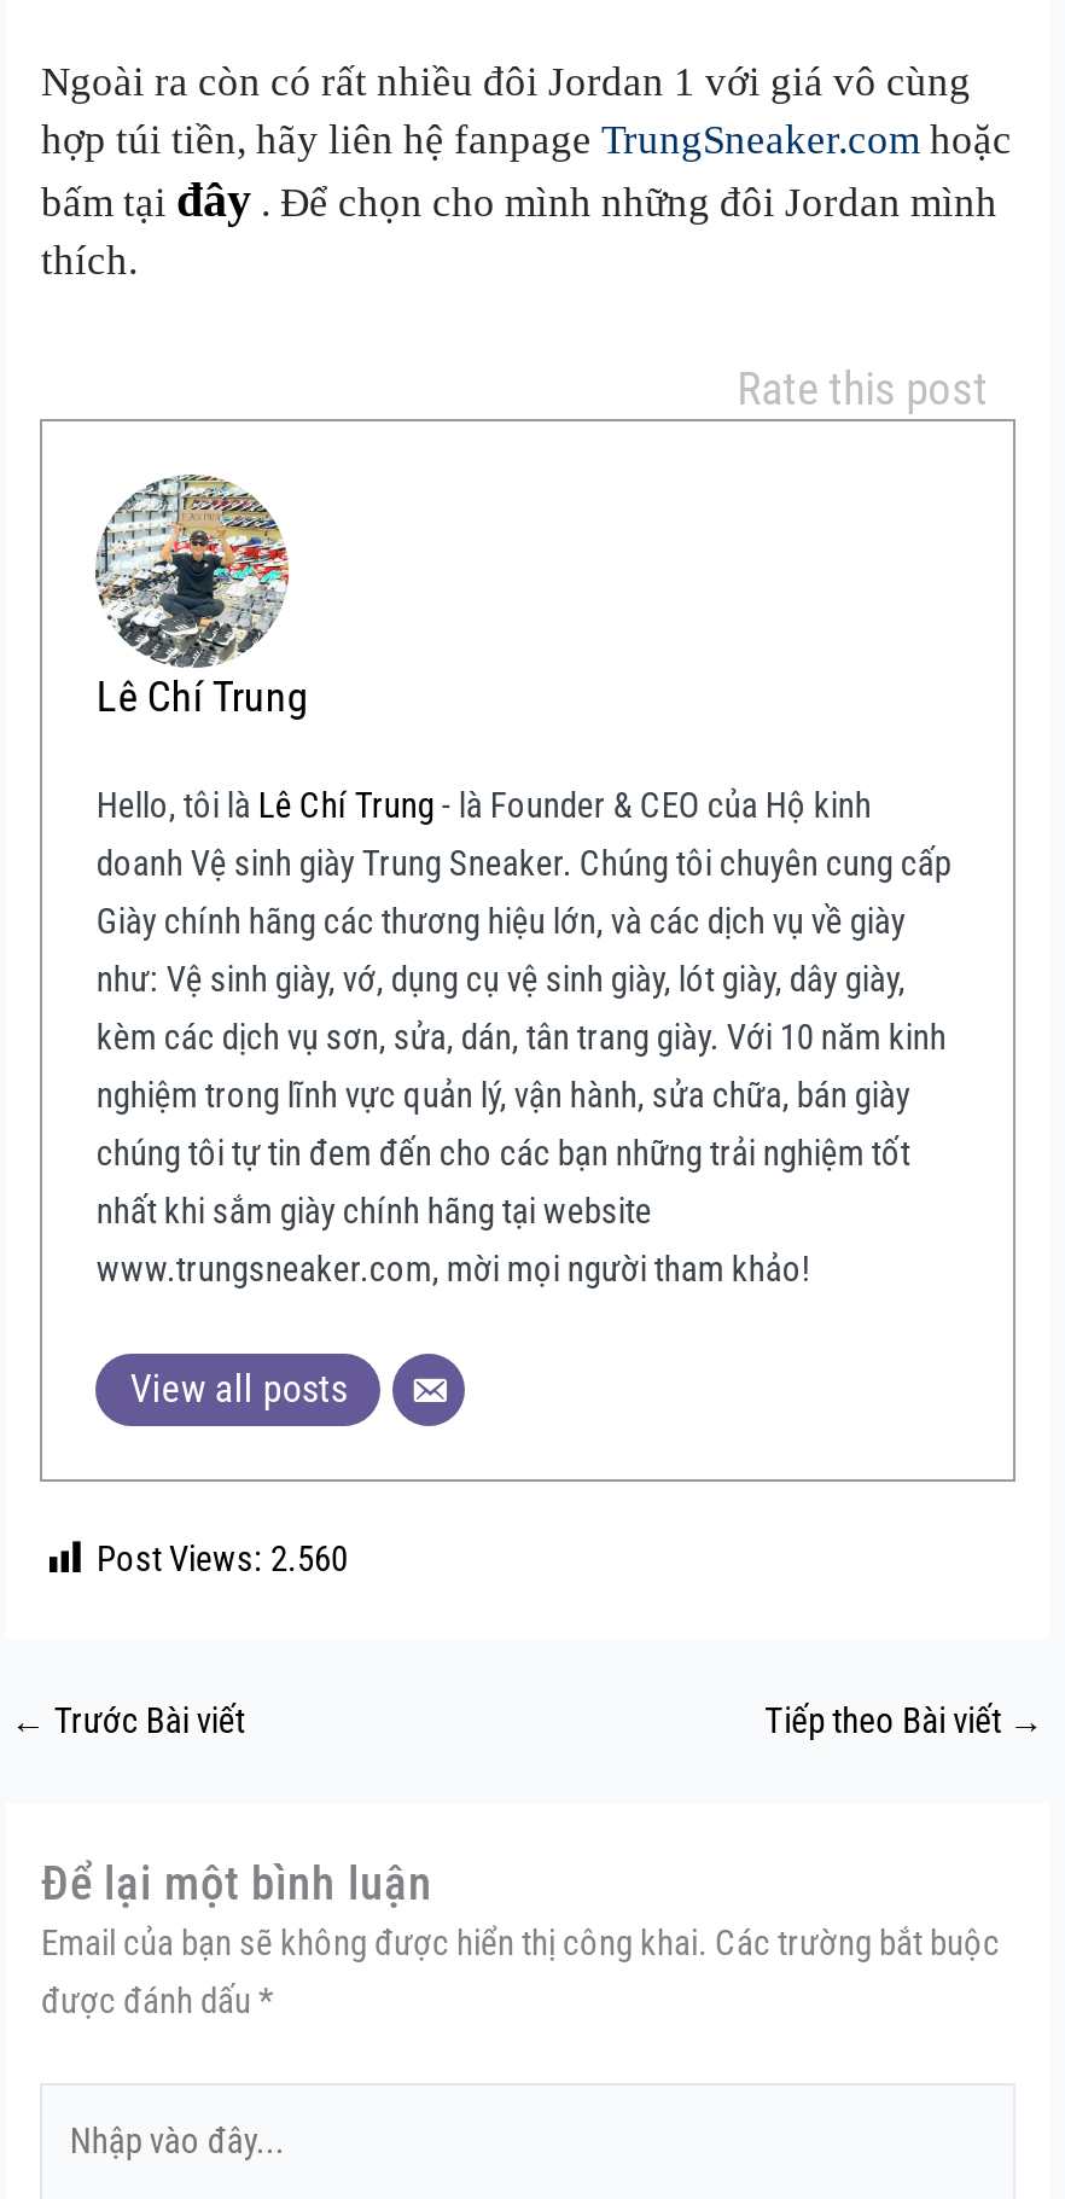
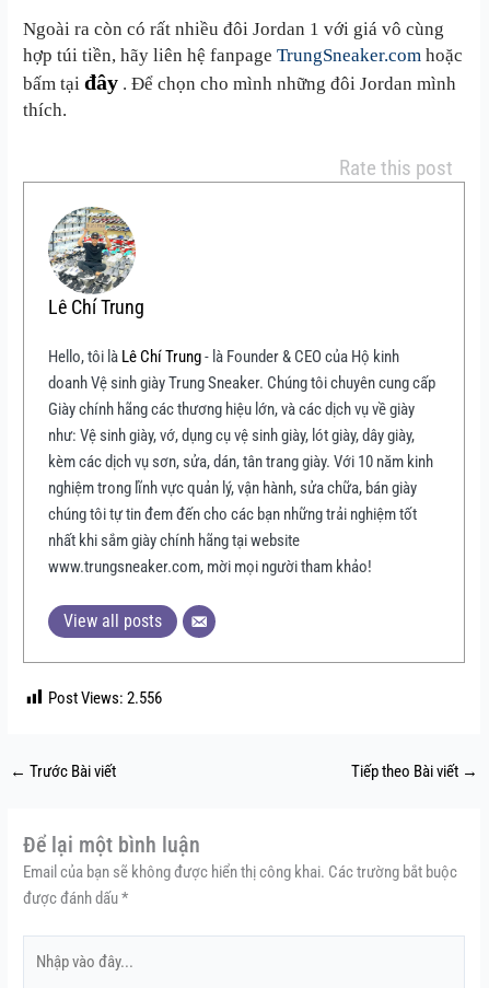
[97,1537,348,1580] Post Views: 2.560 -> [49,688,162,708] Post Views: 2.556

